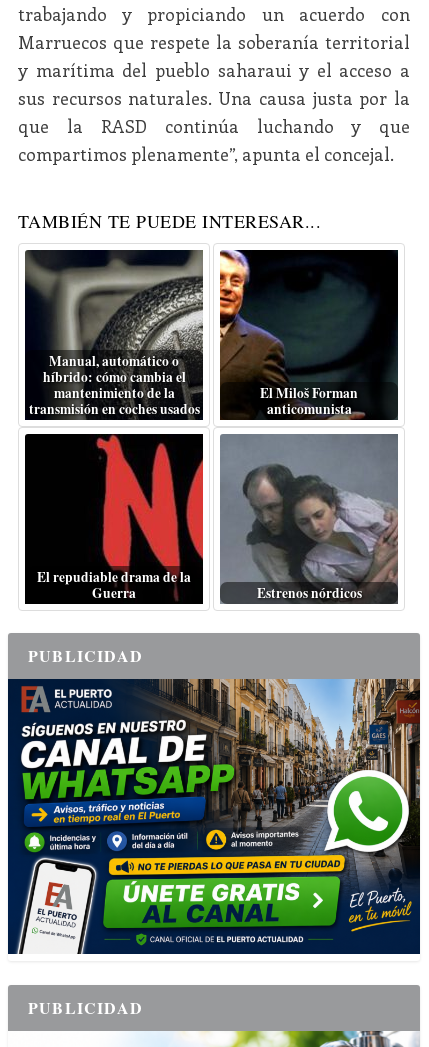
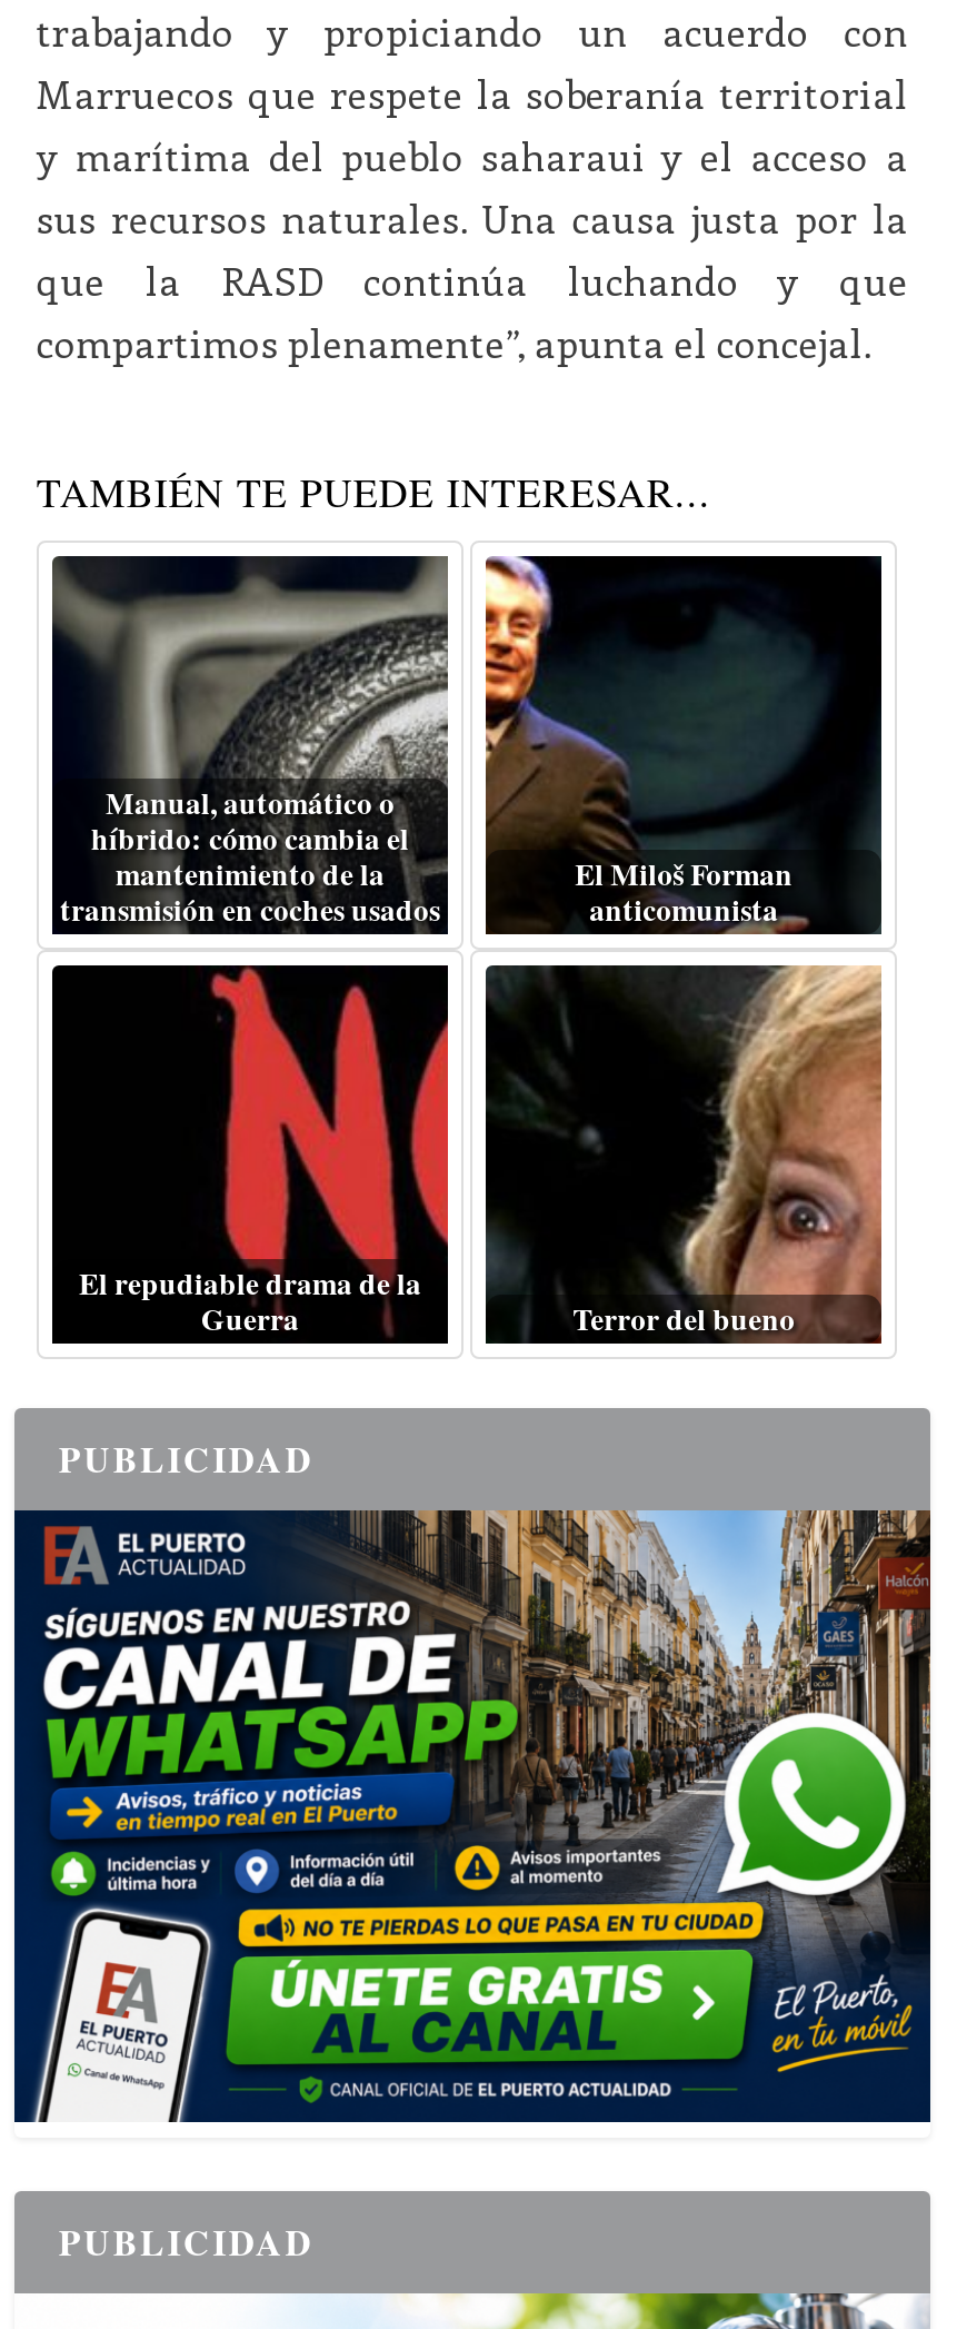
[220,433,399,604] [image] | Estrenos nórdicos -> [486,963,881,1344] [image] | Terror del bueno

